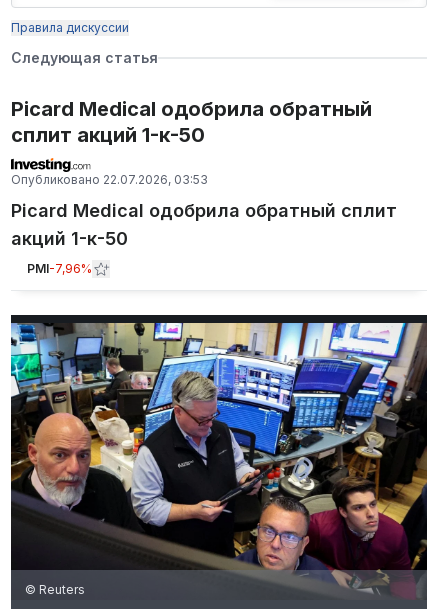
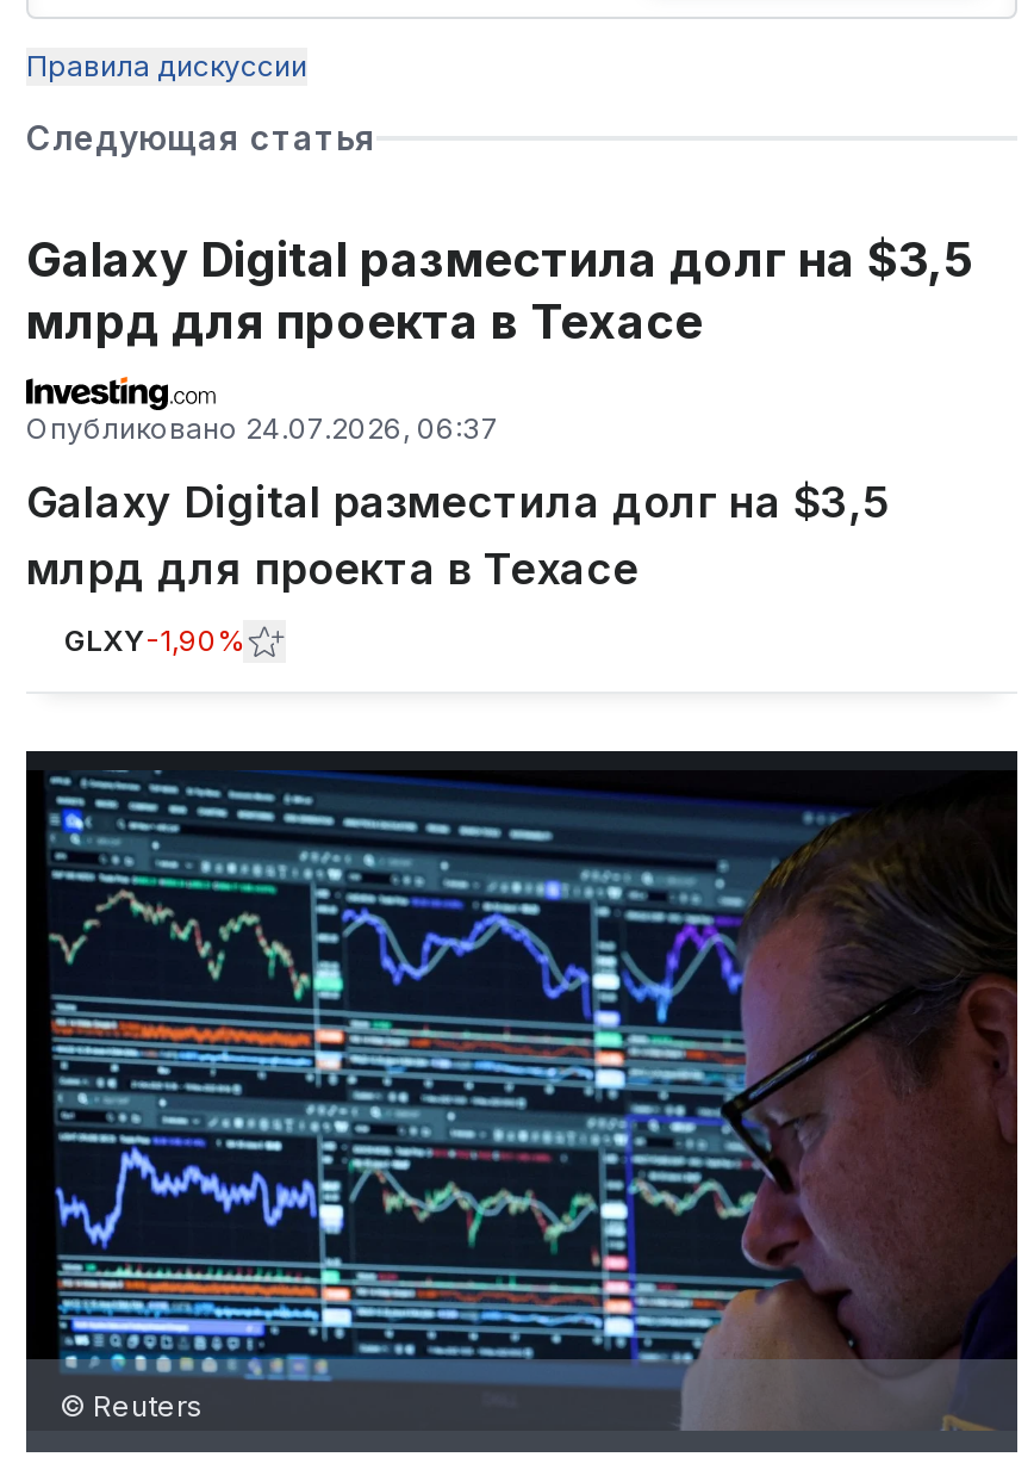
[11,97,372,147] Picard Medical одобрила обратный | сплит акций 1-к-50 -> [26,231,972,350] Galaxy Digital разместила долг на $3,5 | млрд для проекта в Техасе
[11,172,208,187] Опубликовано 22.07.2026, 03:53 -> [26,410,500,445] Опубликовано 24.07.2026, 06:37
[11,200,397,249] Picard Medical одобрила обратный сплит | акций 1-к-50 -> [26,476,889,593] Galaxy Digital разместила долг на $3,5 | млрд для проекта в Техасе
[27,261,92,276] PMI-7,96% -> [64,622,243,658] GLXY-1,90%
[10,322,428,599] [image] -> [24,770,1017,1431] [image]

